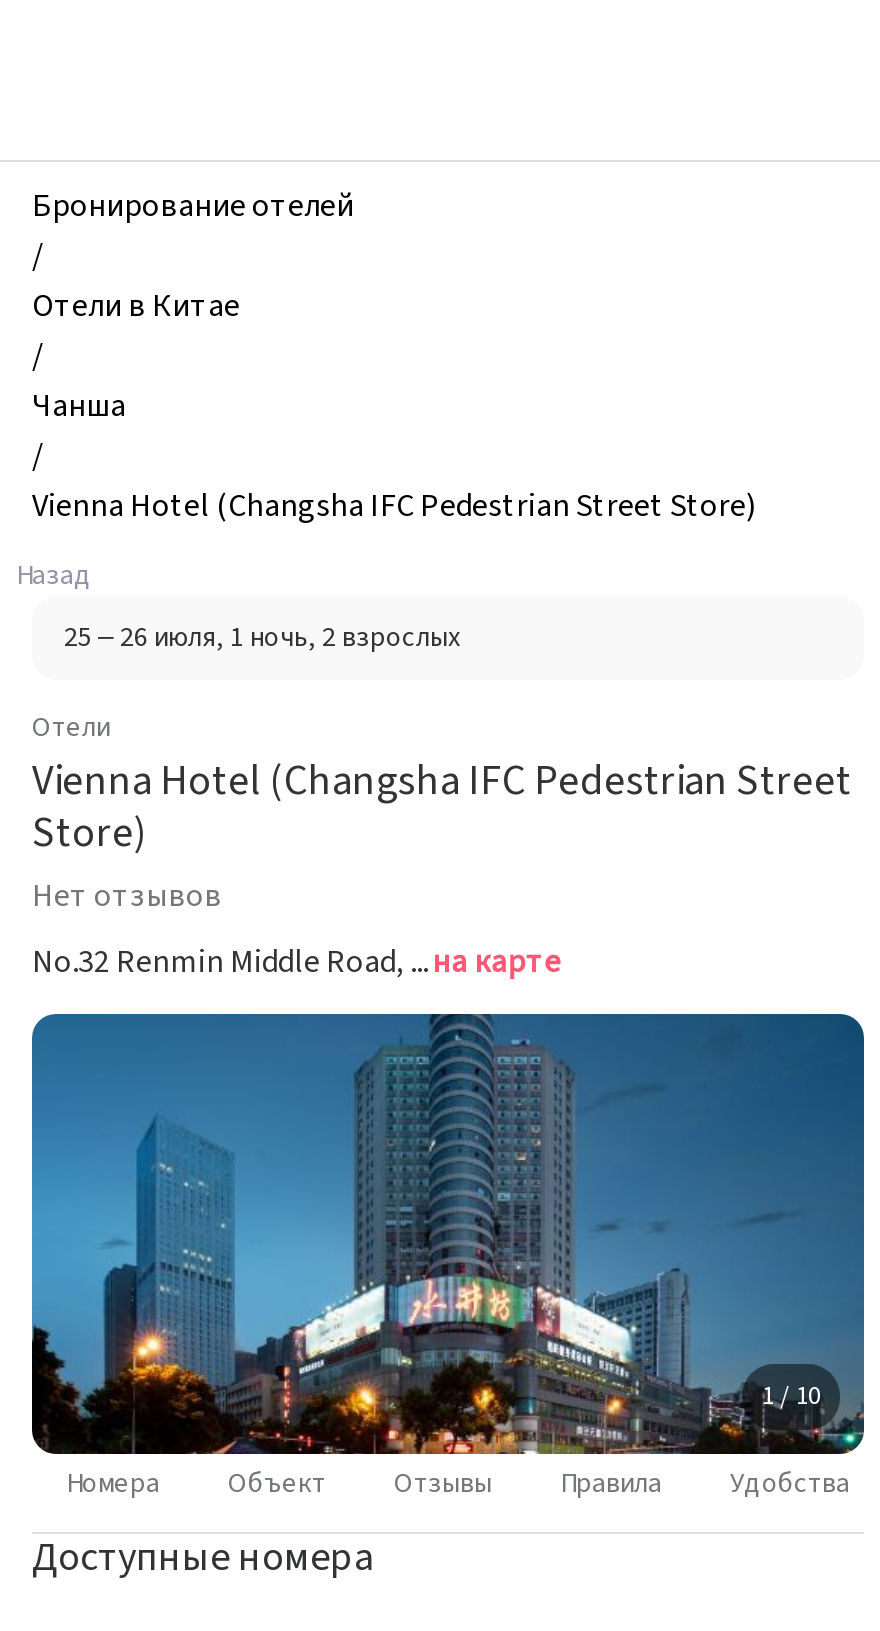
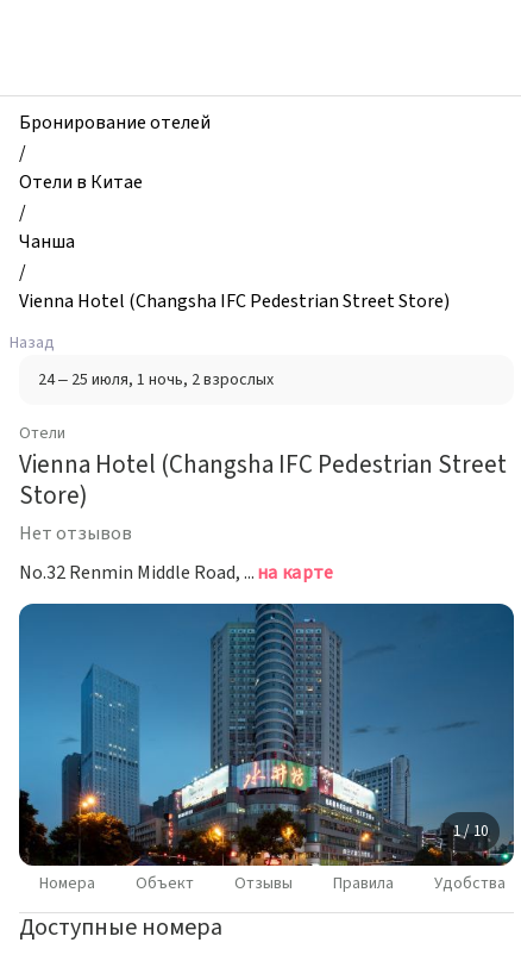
[64,618,460,658] 25 – 26 июля, 1 ночь, 2 взрослых -> [38,368,274,392] 24 – 25 июля, 1 ночь, 2 взрослых

